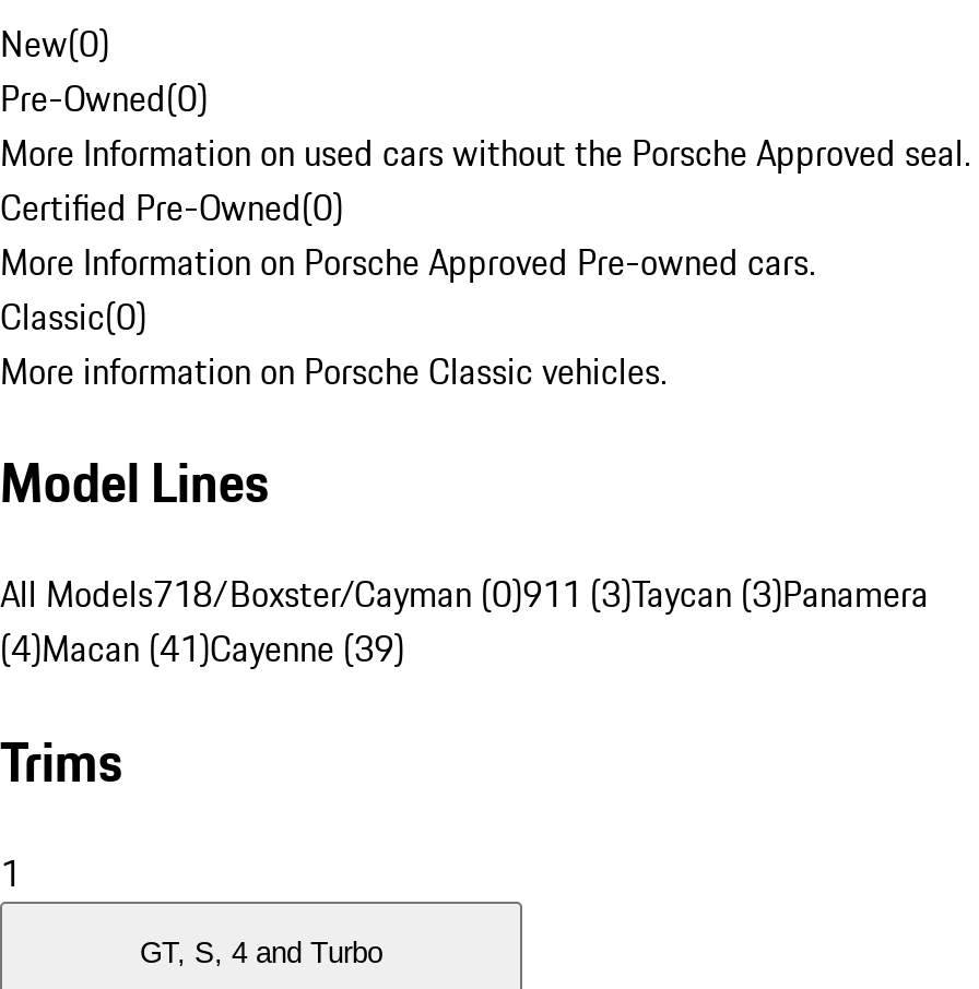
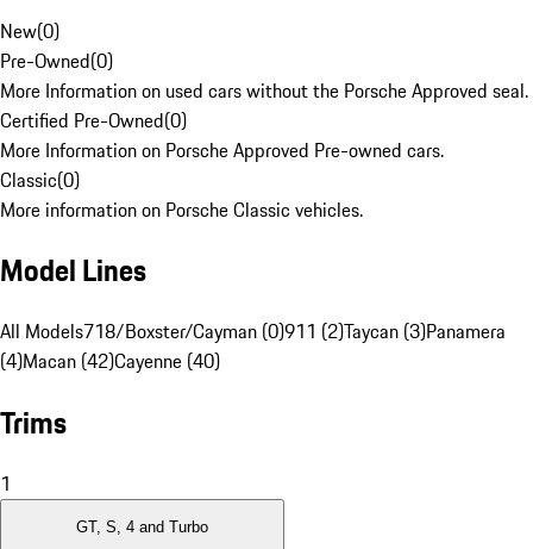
[0,568,929,621] All Models718/Boxster/Cayman (0)911 (3)Taycan (3)Panamera -> [0,317,506,346] All Models718/Boxster/Cayman (0)911 (2)Taycan (3)Panamera
[0,623,404,675] (4)Macan (41)Cayenne (39) -> [0,347,220,375] (4)Macan (42)Cayenne (40)

